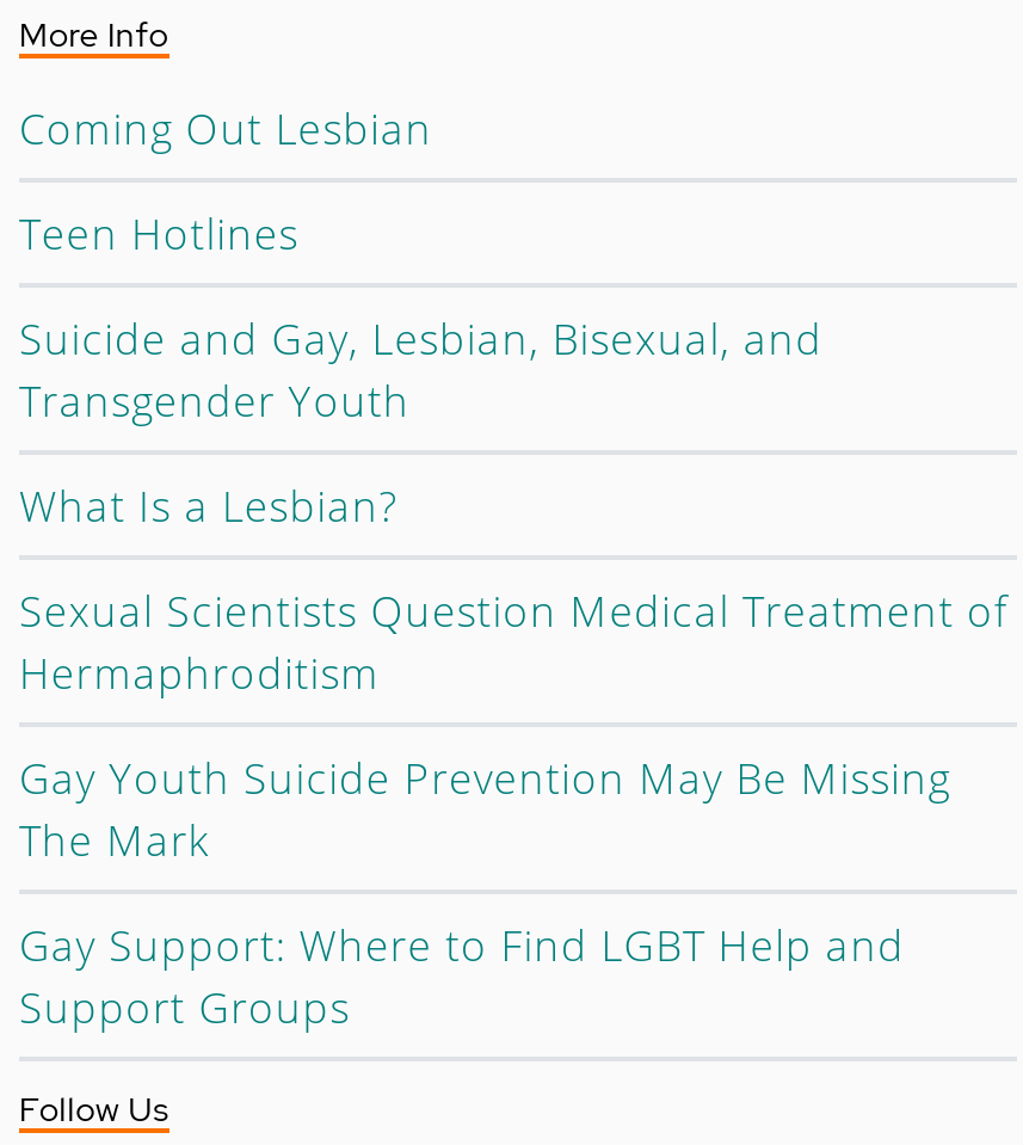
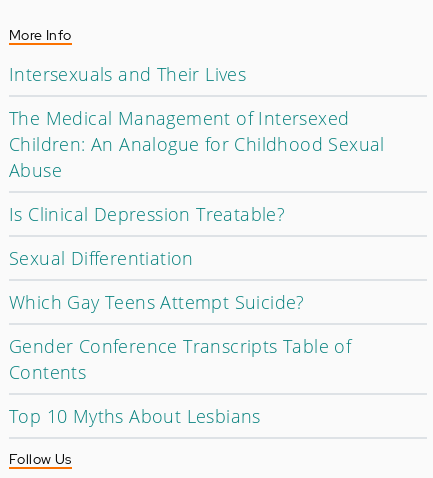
[19,99,433,156] Coming Out Lesbian -> [9,62,246,86] Intersexuals and Their Lives
[19,204,299,261] Teen Hotlines -> [9,106,385,182] The Medical Management of Intersexed | Children: An Analogue for Childhood Sexual | Abuse
[19,309,823,429] Suicide and Gay, Lesbian, Bisexual, and | Transgender Youth -> [9,202,285,226] Is Clinical Depression Treatable?
[19,476,399,534] What Is a Lesbian? -> [9,246,194,270] Sexual Differentiation
[19,581,1007,701] Sexual Scientists Question Medical Treatment of | Hermaphroditism -> [9,290,305,314] Which Gay Teens Attempt Suicide?
[19,749,951,868] Gay Youth Suicide Prevention May Be Missing | The Mark -> [9,334,351,384] Gender Conference Transcripts Table of | Contents
[19,916,905,1035] Gay Support: Where to Find LGBT Help and | Support Groups -> [9,404,261,428] Top 10 Myths About Lesbians

